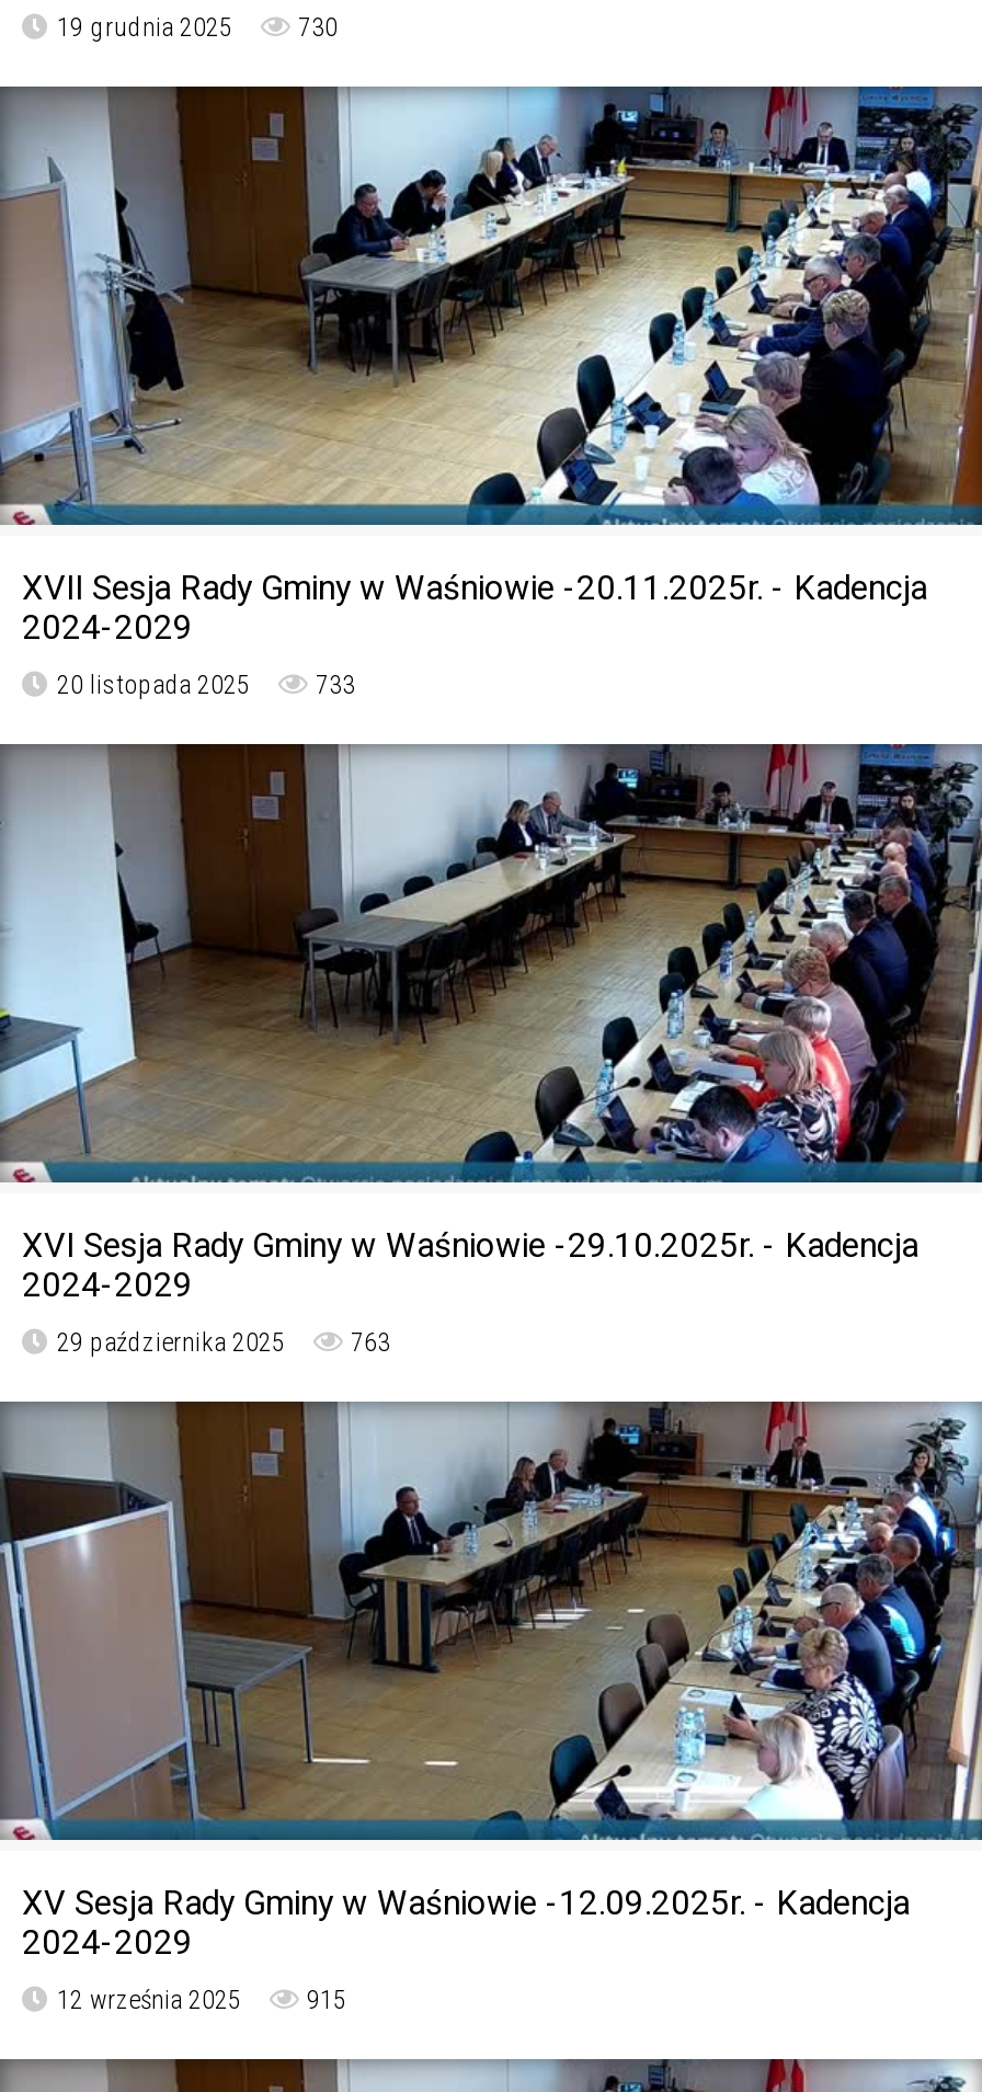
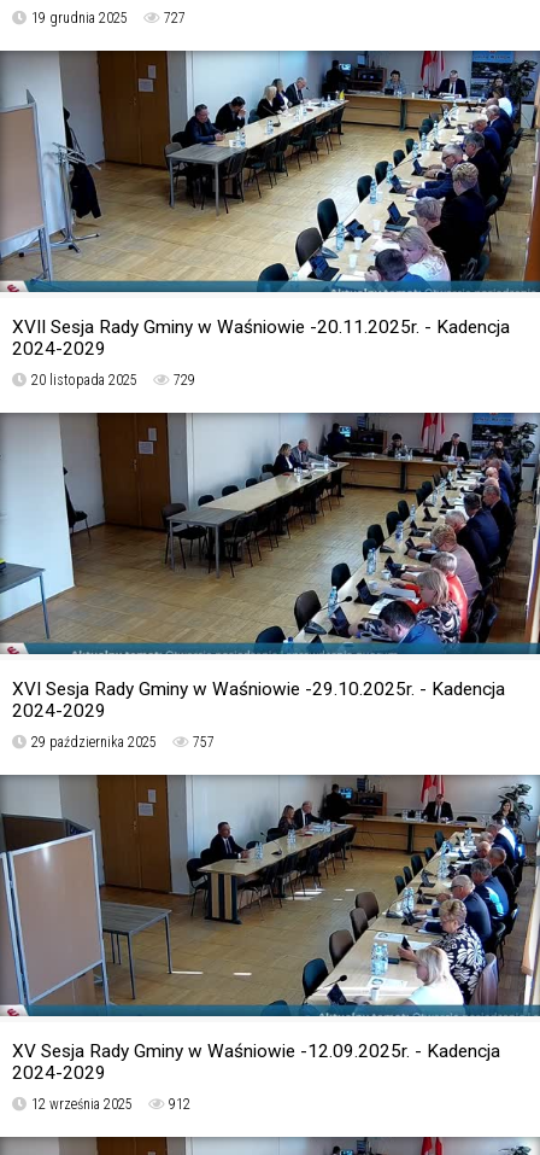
[57,11,338,42] 19 grudnia 2025 730 -> [31,9,186,26] 19 grudnia 2025 727
[57,669,355,699] 20 listopada 2025 733 -> [31,371,195,388] 20 listopada 2025 729
[57,1326,390,1357] 29 października 2025 763 -> [31,733,215,750] 29 października 2025 757
[57,1984,346,2014] 12 września 2025 915 -> [31,1095,190,1112] 12 września 2025 912

